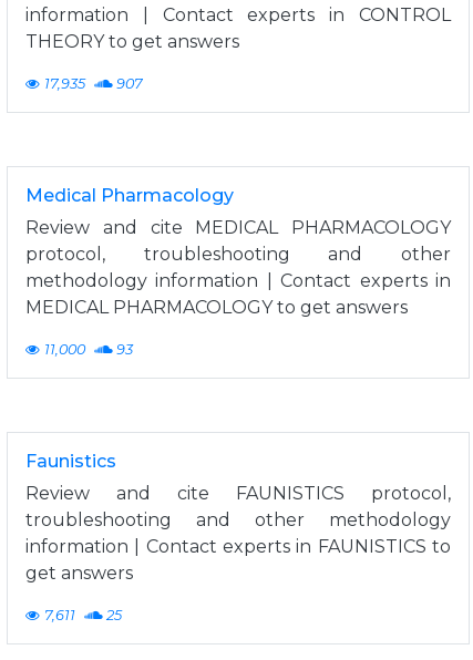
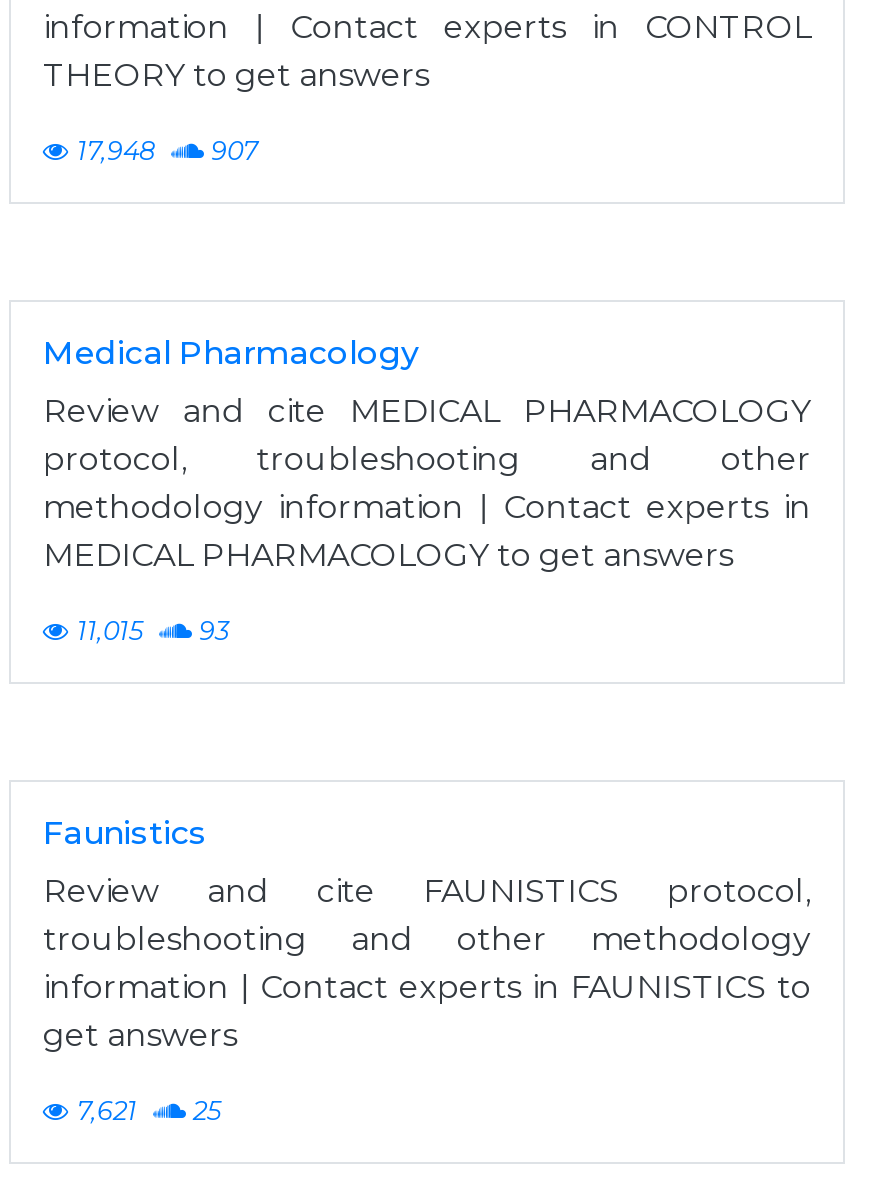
[44,75,143,92] 17,935 907 -> [77,135,259,165] 17,948 907
[44,341,133,357] 11,000 93 -> [77,615,229,645] 11,015 93
[44,607,122,623] 7,611 25 -> [77,1095,221,1125] 7,621 25

